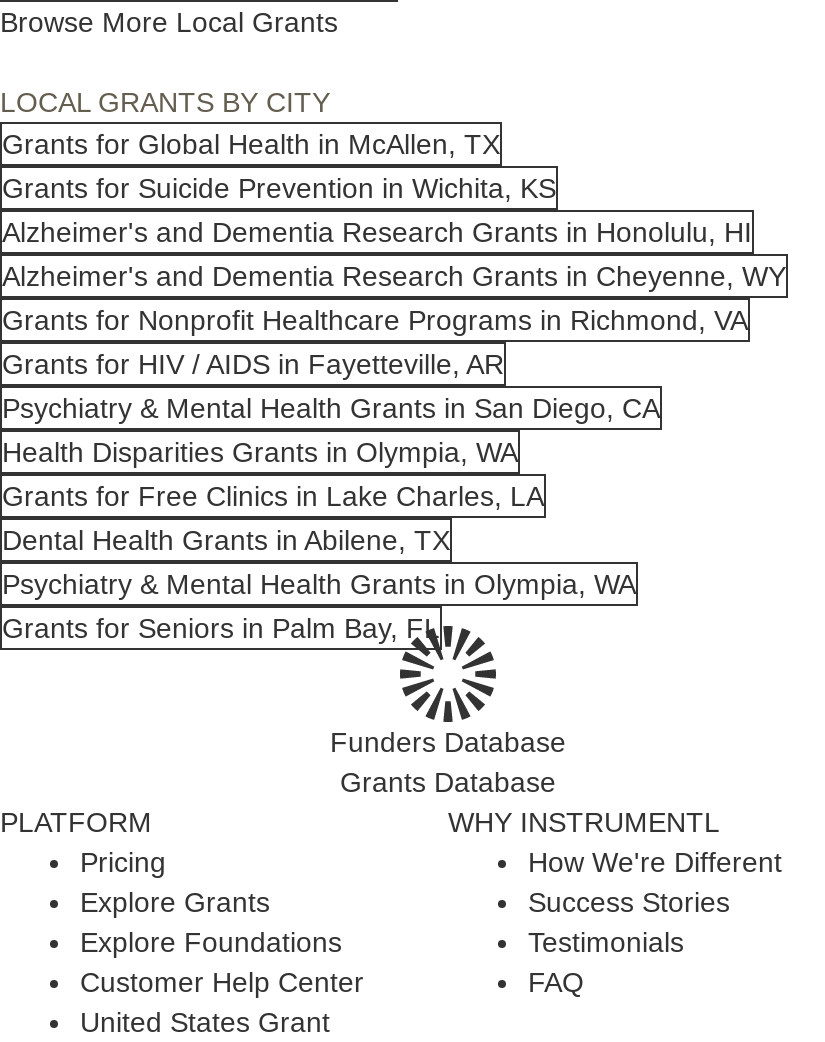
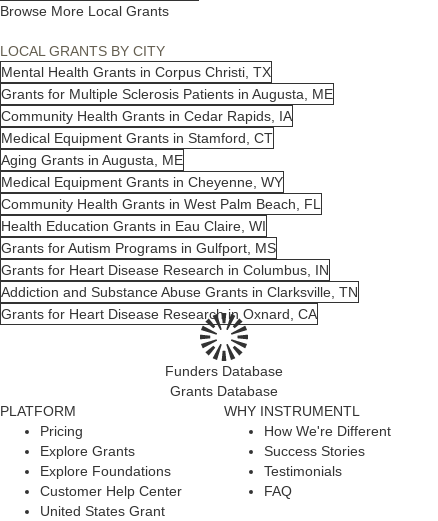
[2,128,786,644] Grants for Global Health in McAllen, TX | Grants for Suicide Prevention in Wichita, KS | Alzheimer's and Dementia Research Grants in Honolulu, HI | Alzheimer's and Dementia Research Grants in Cheyenne, WY | Grants for Nonprofit Healthcare Programs in Richmond, VA | Grants for HIV / AIDS in Fayetteville, AR | Psychiatry & Mental Health Grants in San Diego, CA | Health Disparities Grants in Olympia, WA | Grants for Free Clinics in Lake Charles, LA | Dental Health Grants in Abilene, TX | Psychiatry & Mental Health Grants in Olympia, WA | Grants for Seniors in Palm Bay, FL -> [1,64,358,322] Mental Health Grants in Corpus Christi, TX | Grants for Multiple Sclerosis Patients in Augusta, ME | Community Health Grants in Cedar Rapids, IA | Medical Equipment Grants in Stamford, CT | Aging Grants in Augusta, ME | Medical Equipment Grants in Cheyenne, WY | Community Health Grants in West Palm Beach, FL | Health Education Grants in Eau Claire, WI | Grants for Autism Programs in Gulfport, MS | Grants for Heart Disease Research in Columbus, IN | Addiction and Substance Abuse Grants in Clarksville, TN | Grants for Heart Disease Research in Oxnard, CA

